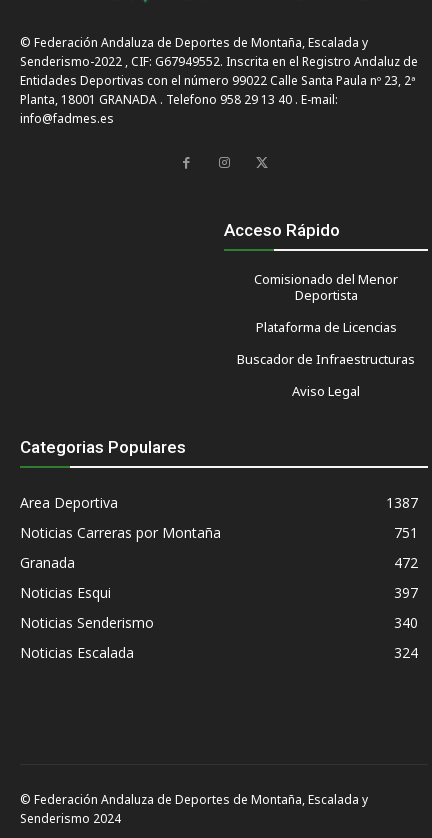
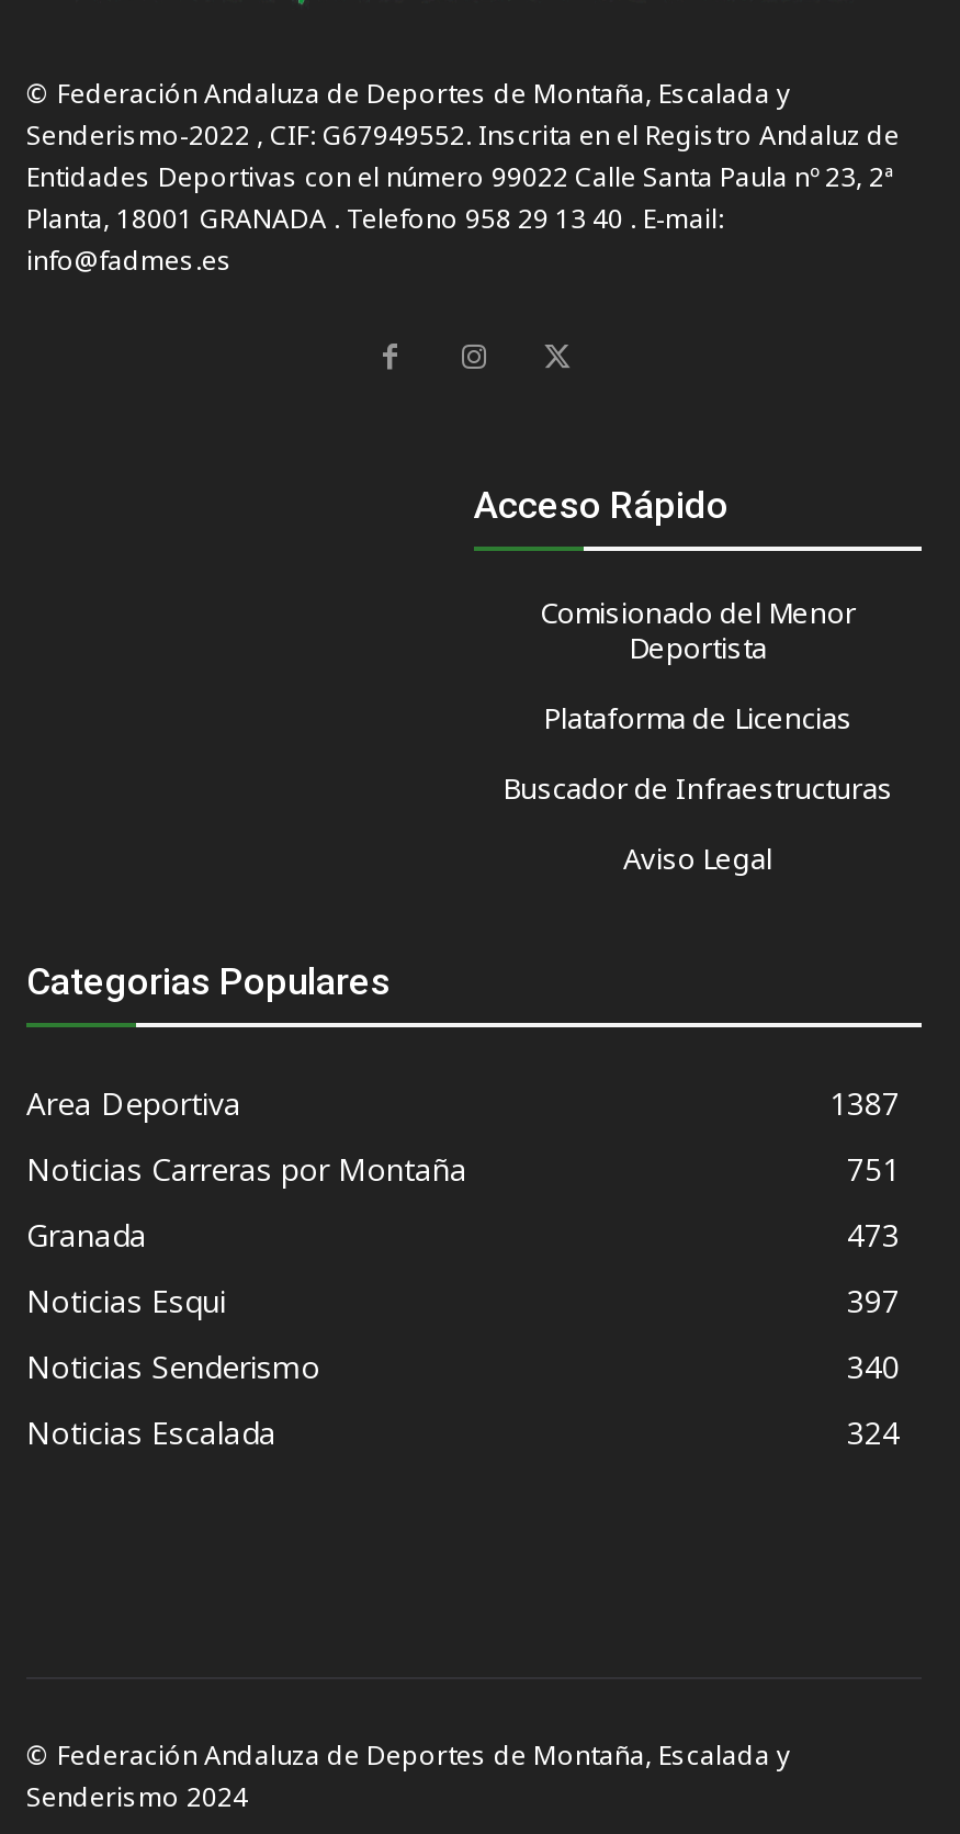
[394,552,418,571] 472 -> [847,1213,900,1254] 473

